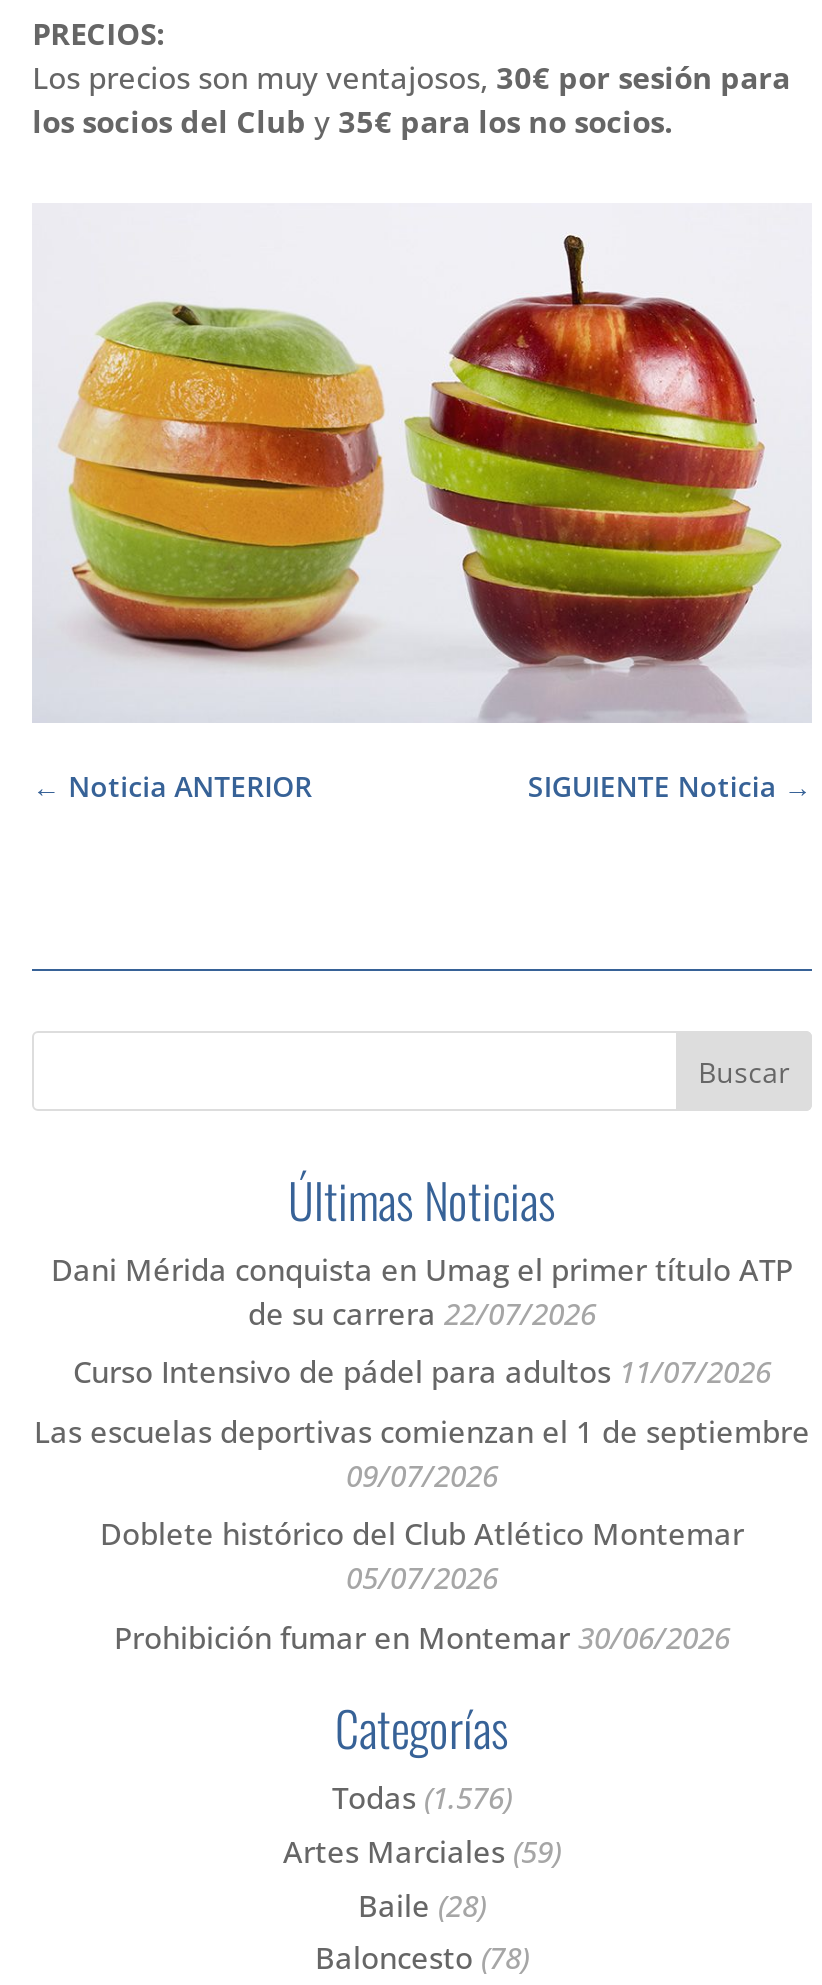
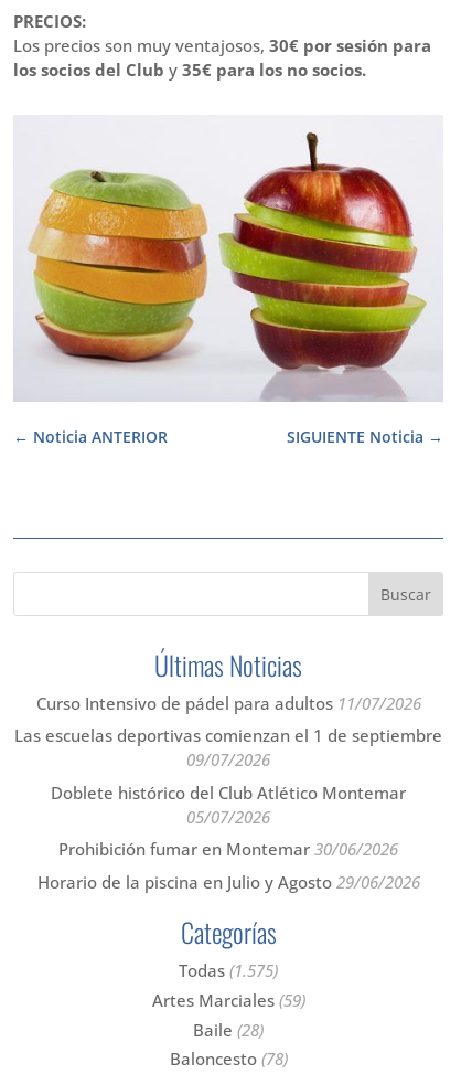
[51,1249,793,1333] Dani Mérida conquista en Umag el primer título ATP | de su carrera 22/07/2026 -> none
moved [34,1352,810,1657] -> [14,692,442,860]: Curso Intensivo de pádel para adultos 11/07/2026 | Las escuelas deportivas comienzan el 1 de septiembre | 09/07/2026 | Doblete histórico del Club Atlético Montemar | 05/07/2026 | Prohibición fumar en Montemar 30/06/2026
none -> [37,871,420,893] Horario de la piscina en Julio y Agosto 29/06/2026
[332,1777,512,1817] Todas (1.576) -> [179,959,278,981] Todas (1.575)

